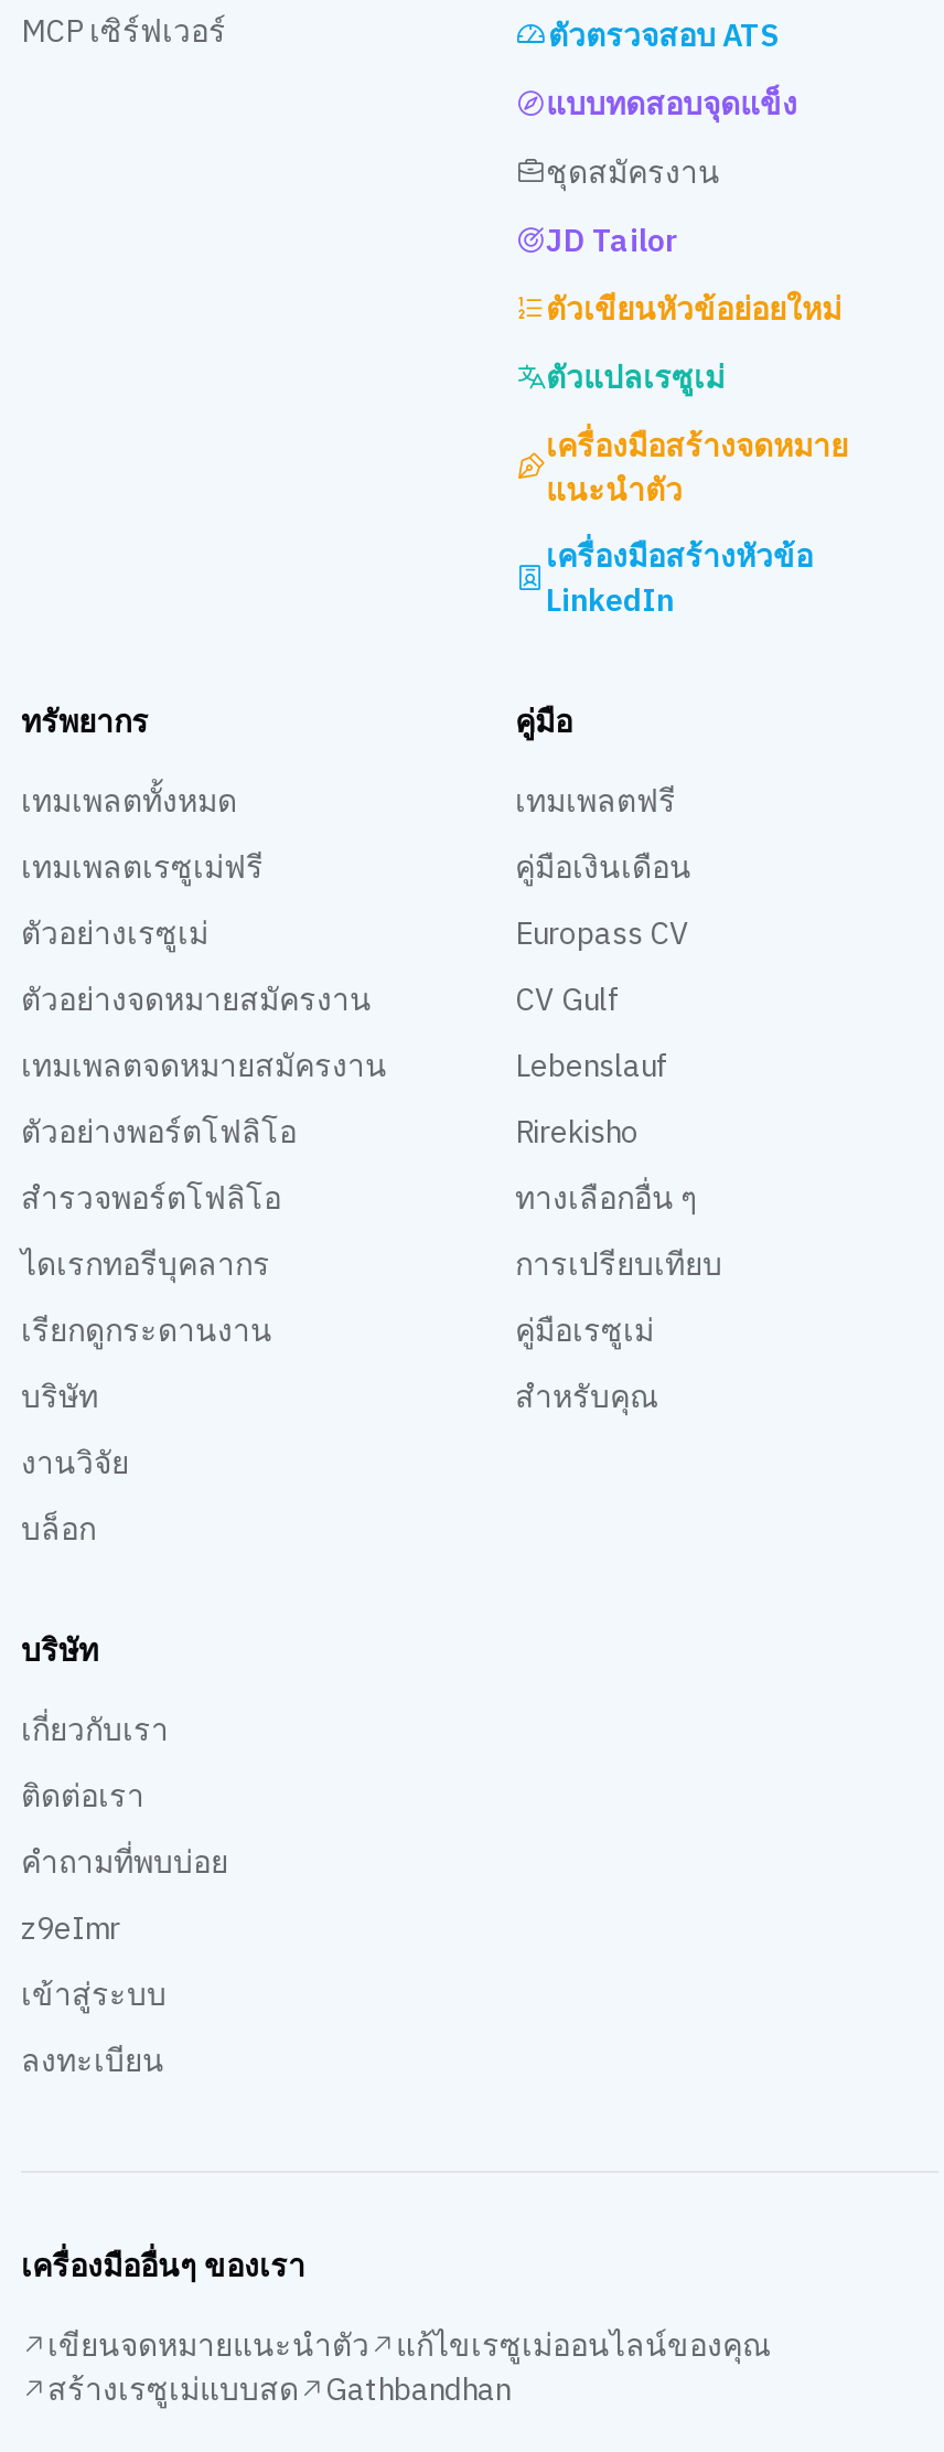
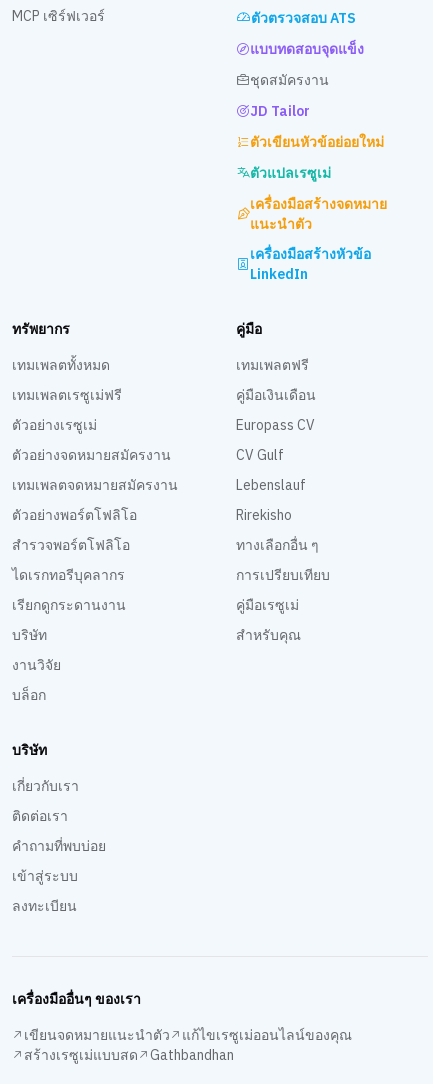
[21,1908,120,1948] z9eImr -> none

